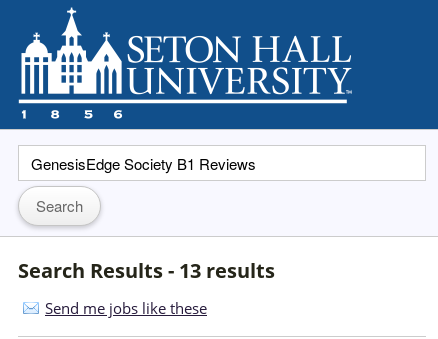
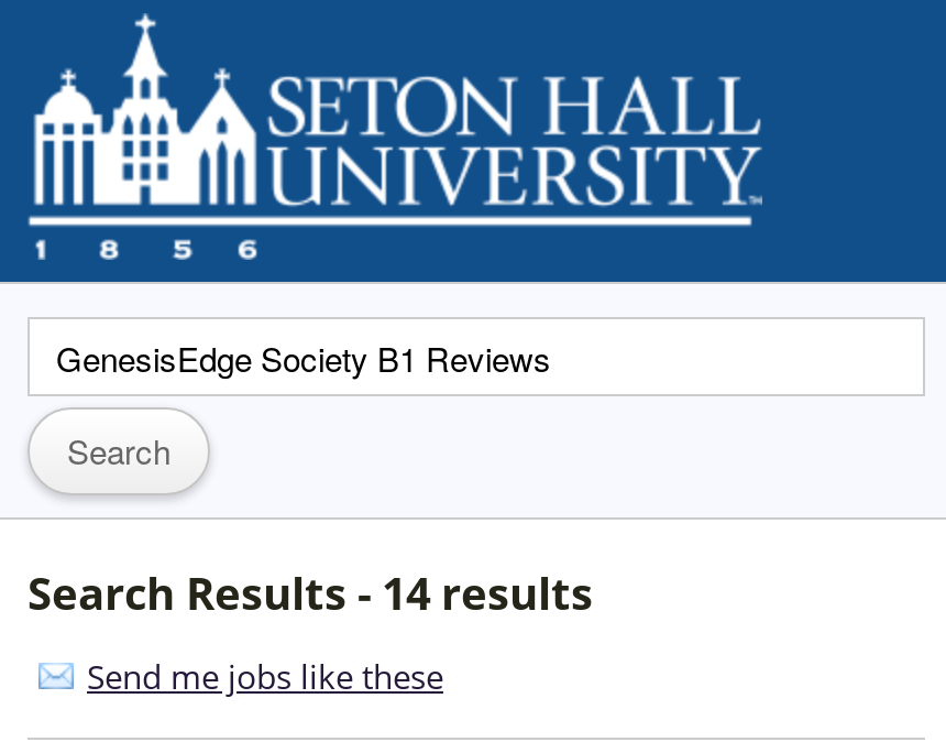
[18,257,275,284] Search Results - 13 results -> [28,565,593,624] Search Results - 14 results

